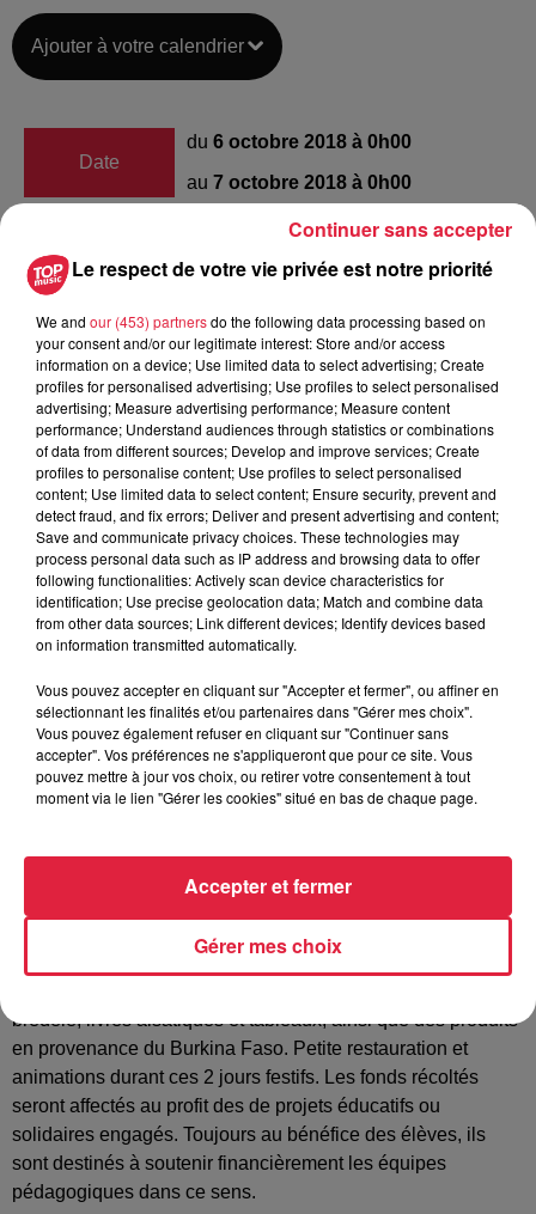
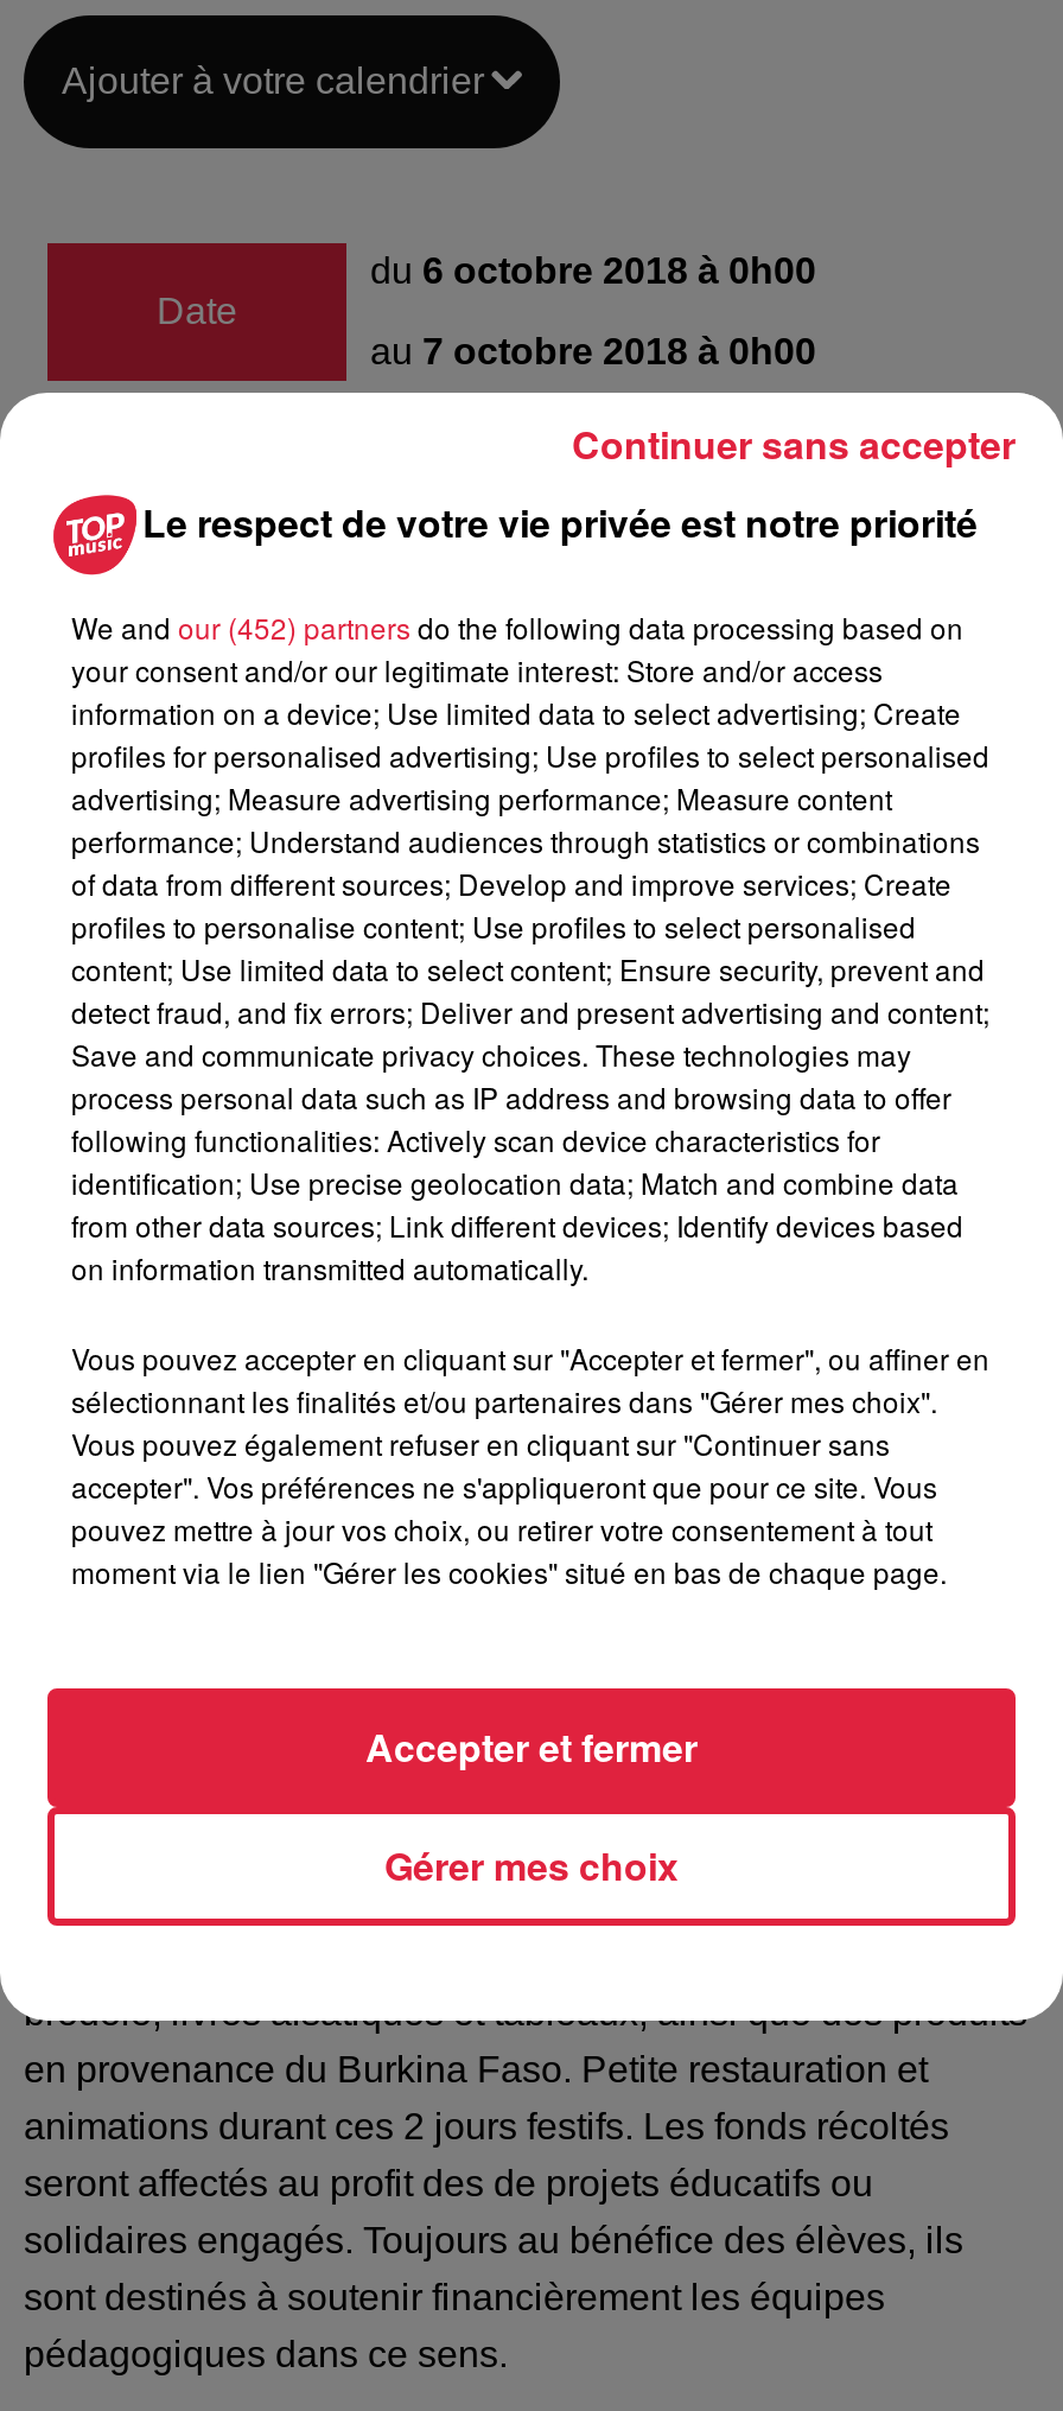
[36,311,486,331] We and our (453) partners do the following data processing based on -> [71,606,963,647] We and our (452) partners do the following data processing based on

